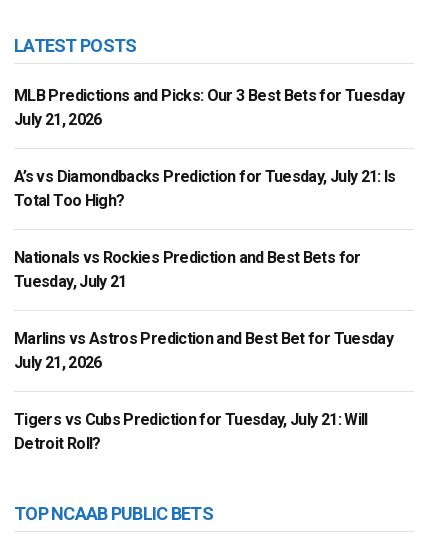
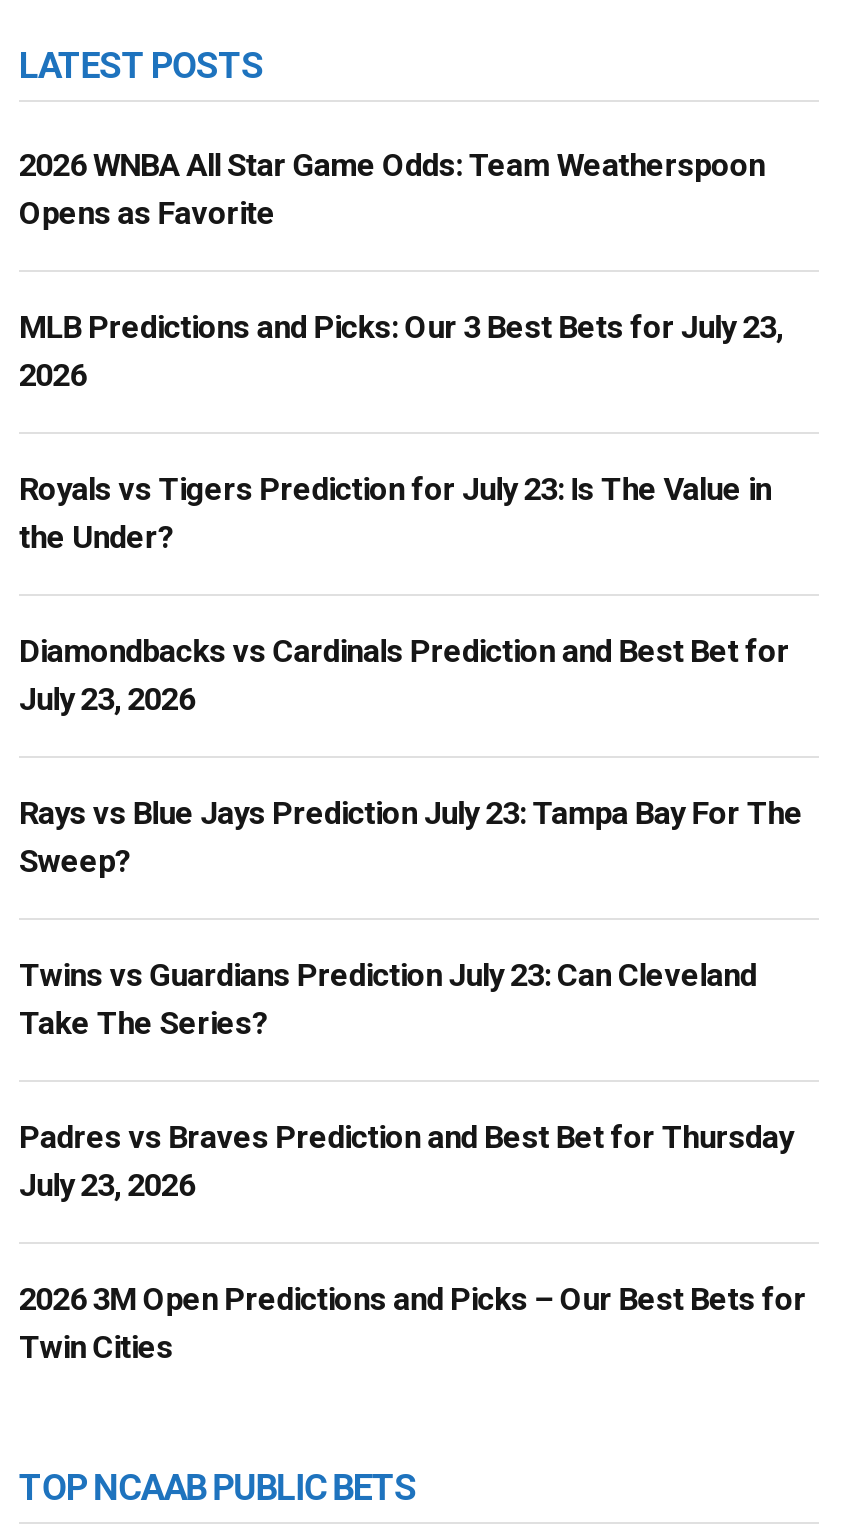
[14,86,404,453] MLB Predictions and Picks: Our 3 Best Bets for Tuesday | July 21, 2026 | A’s vs Diamondbacks Prediction for Tuesday, July 21: Is | Total Too High? | Nationals vs Rockies Prediction and Best Bets for | Tuesday, July 21 | Marlins vs Astros Prediction and Best Bet for Tuesday | July 21, 2026 | Tigers vs Cubs Prediction for Tuesday, July 21: Will | Detroit Roll? -> [19,146,806,1366] 2026 WNBA All Star Game Odds: Team Weatherspoon | Opens as Favorite | MLB Predictions and Picks: Our 3 Best Bets for July 23, | 2026 | Royals vs Tigers Prediction for July 23: Is The Value in | the Under? | Diamondbacks vs Cardinals Prediction and Best Bet for | July 23, 2026 | Rays vs Blue Jays Prediction July 23: Tampa Bay For The | Sweep? | Twins vs Guardians Prediction July 23: Can Cleveland | Take The Series? | Padres vs Braves Prediction and Best Bet for Thursday | July 23, 2026 | 2026 3M Open Predictions and Picks – Our Best Bets for | Twin Cities

